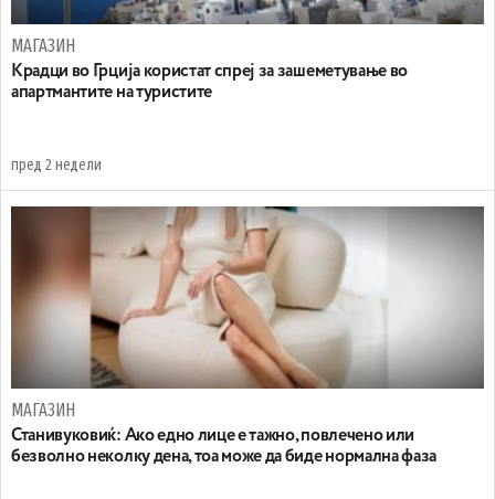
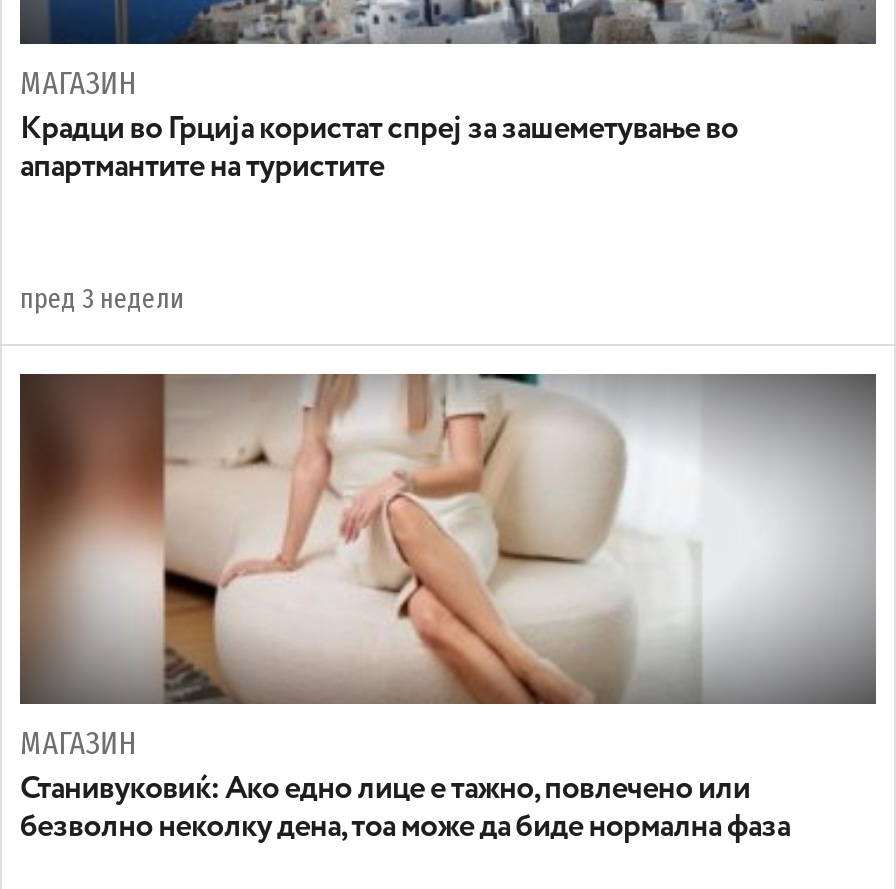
[11,155,102,174] пред 2 недели -> [20,281,184,315] пред 3 недели

